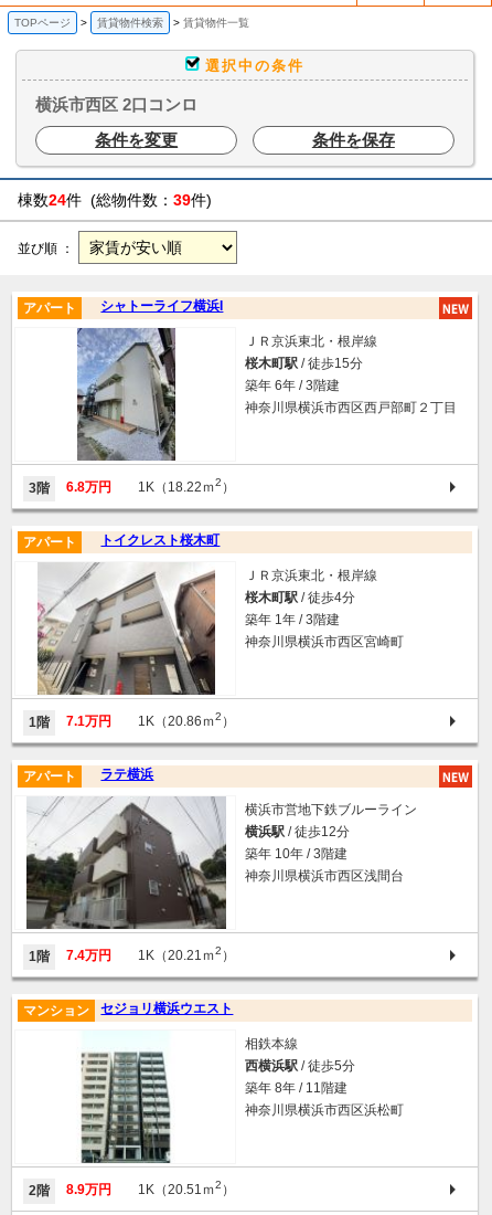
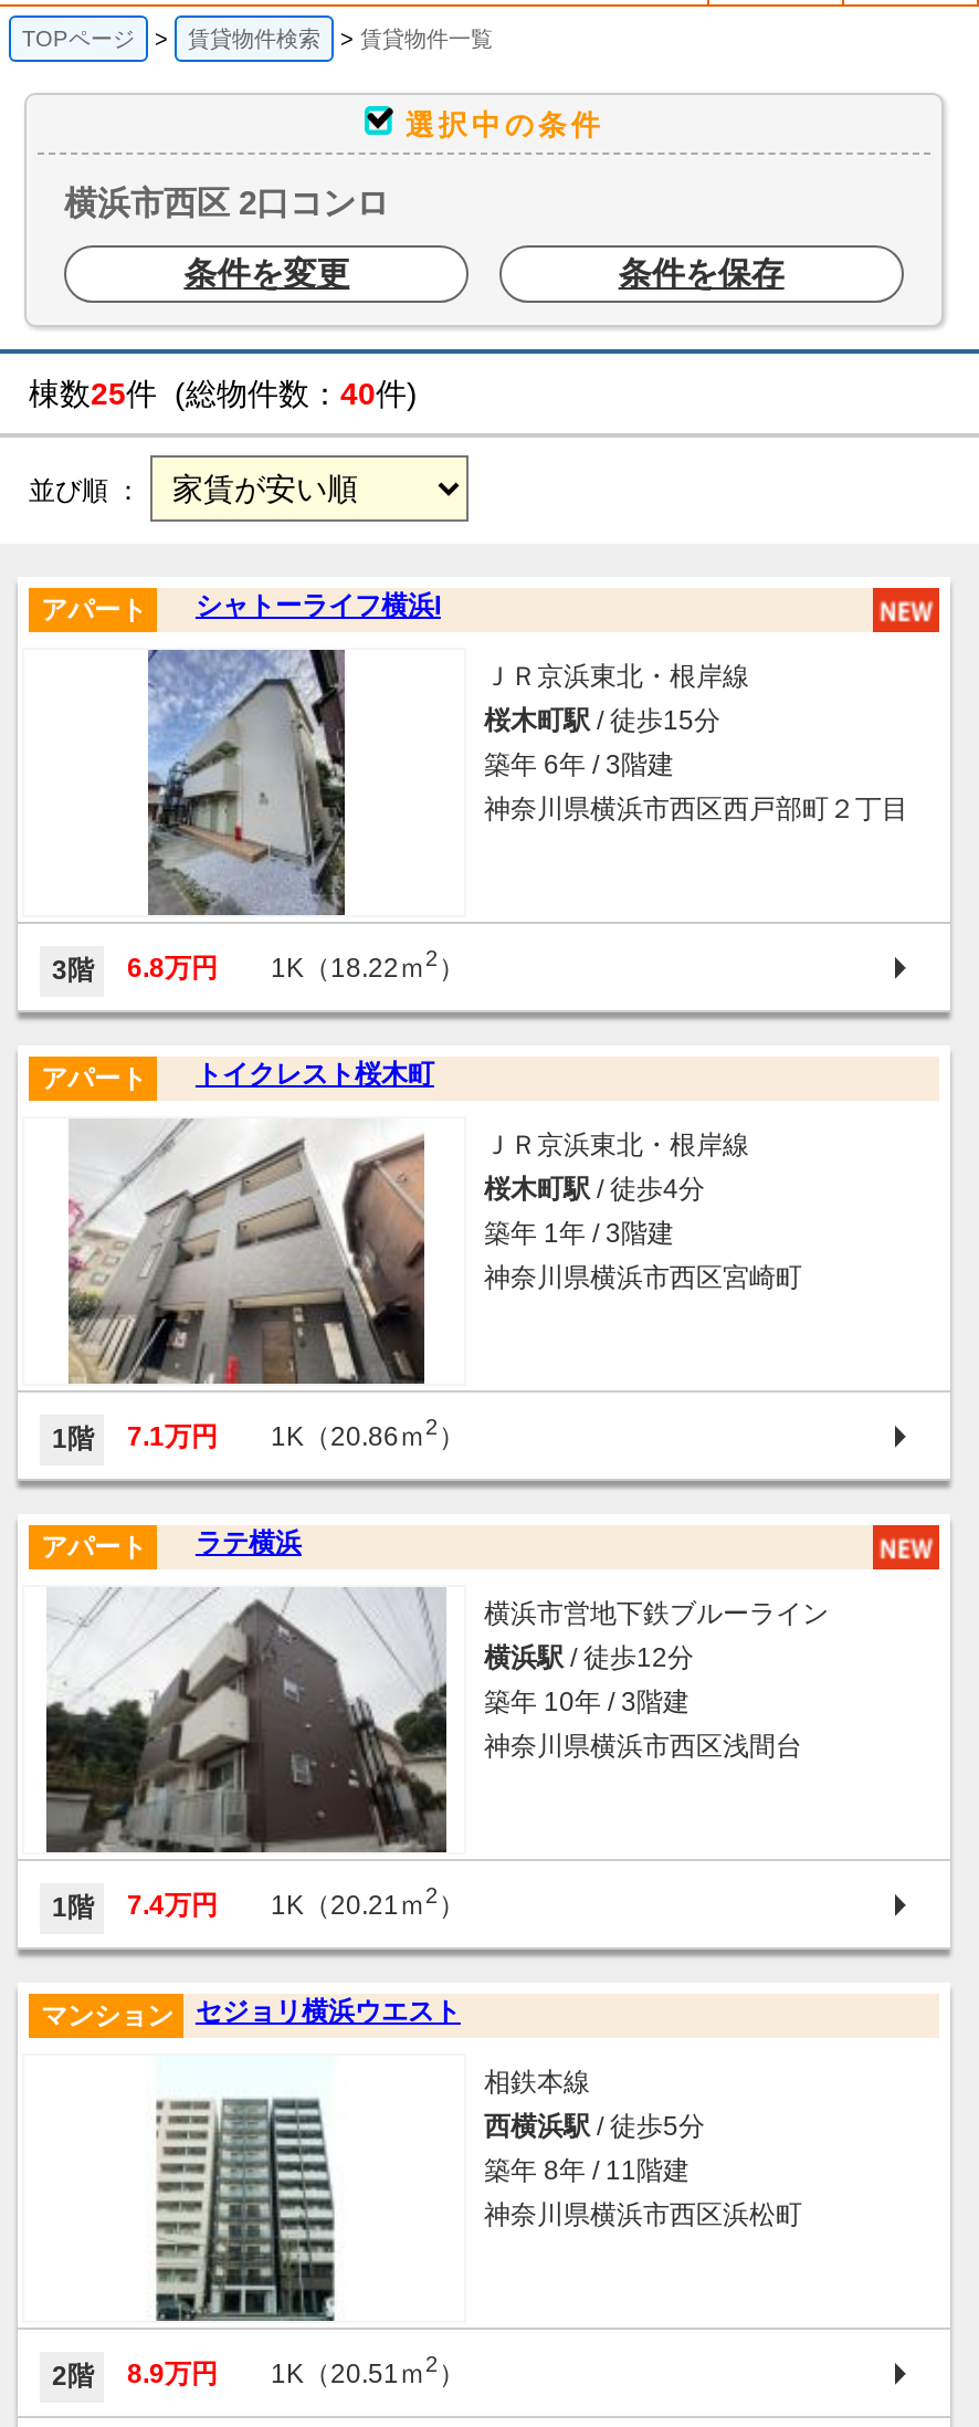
[18,191,212,209] 棟数24件 (総物件数：39件) -> [29,376,418,411] 棟数25件 (総物件数：40件)

